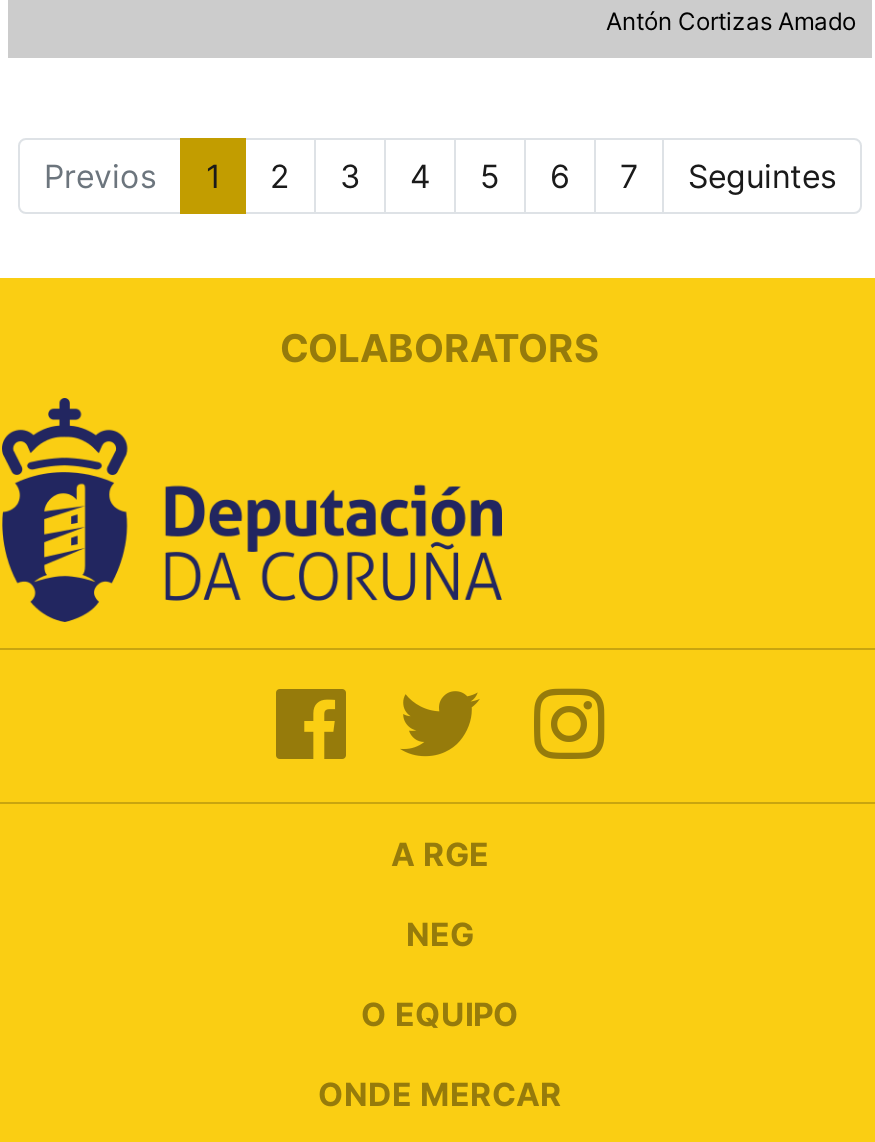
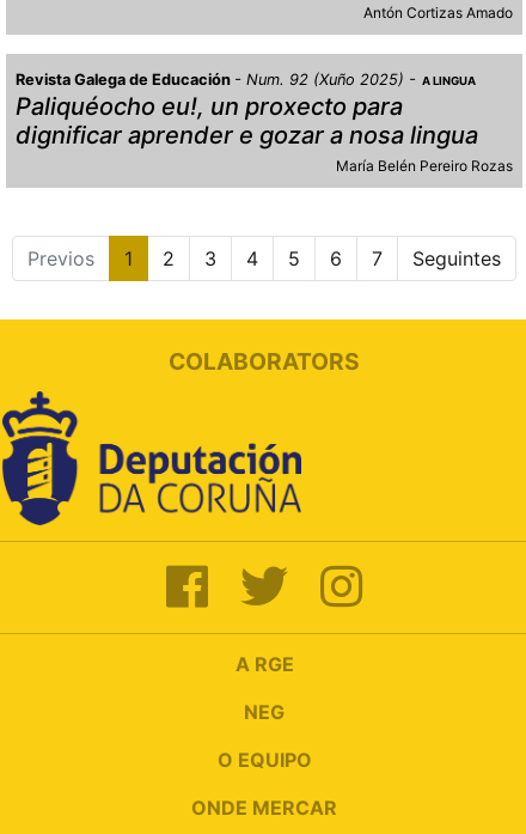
none -> [16,71,513,175] Revista Galega de Educación | Num. 92 (Xuño 2025) | A LINGUA | Paliquéocho eu!, un proxecto para | dignificar aprender e gozar a nosa lingua | María Belén Pereiro Rozas

